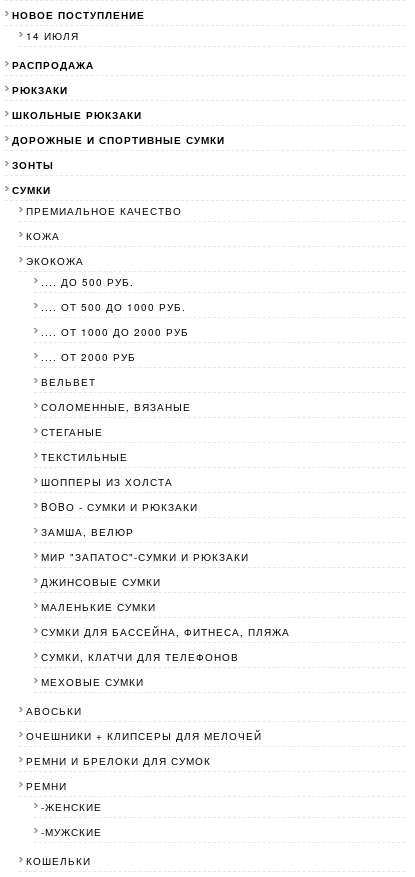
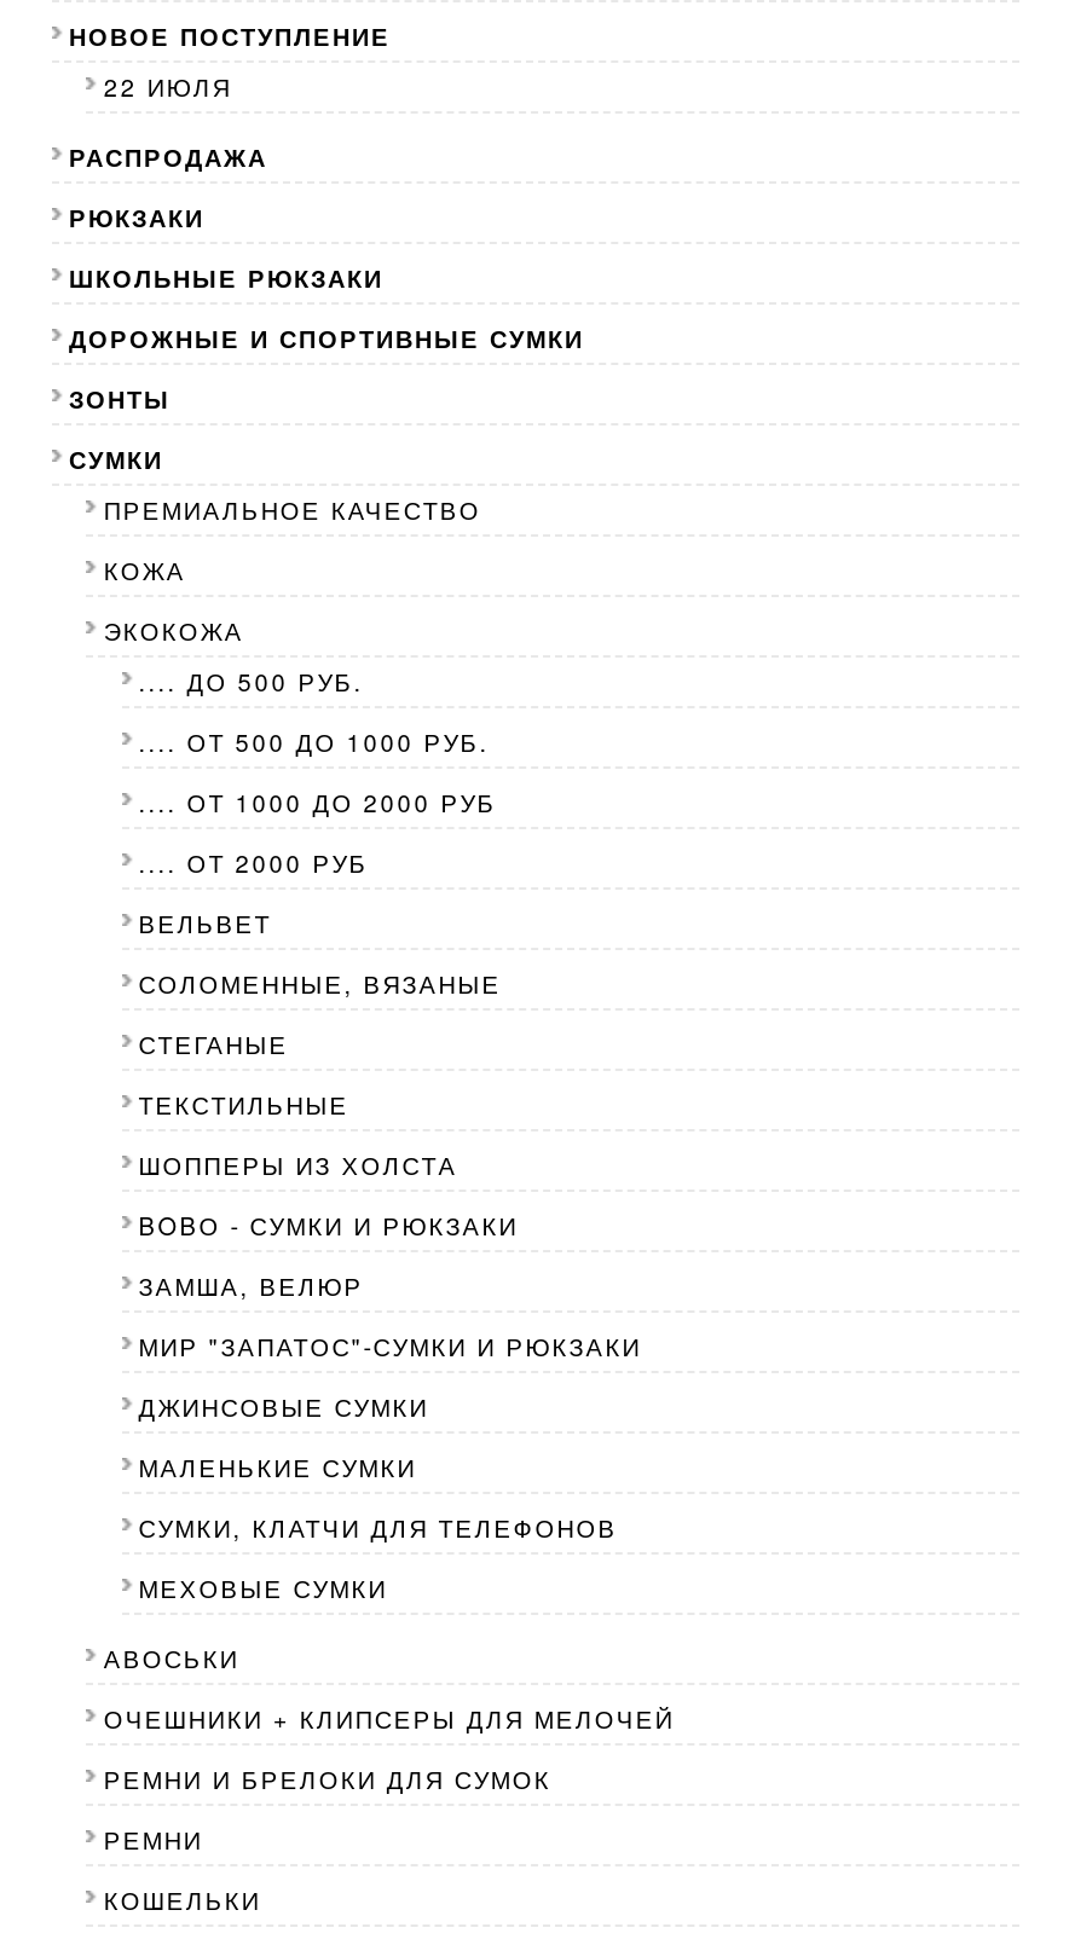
[26,29,79,43] 14 ИЮЛЯ -> [104,71,232,105] 22 ИЮЛЯ
[41,625,290,639] СУМКИ ДЛЯ БАССЕЙНА, ФИТНЕСА, ПЛЯЖА -> none
[41,800,102,839] -ЖЕНСКИЕ | -МУЖСКИЕ -> none

